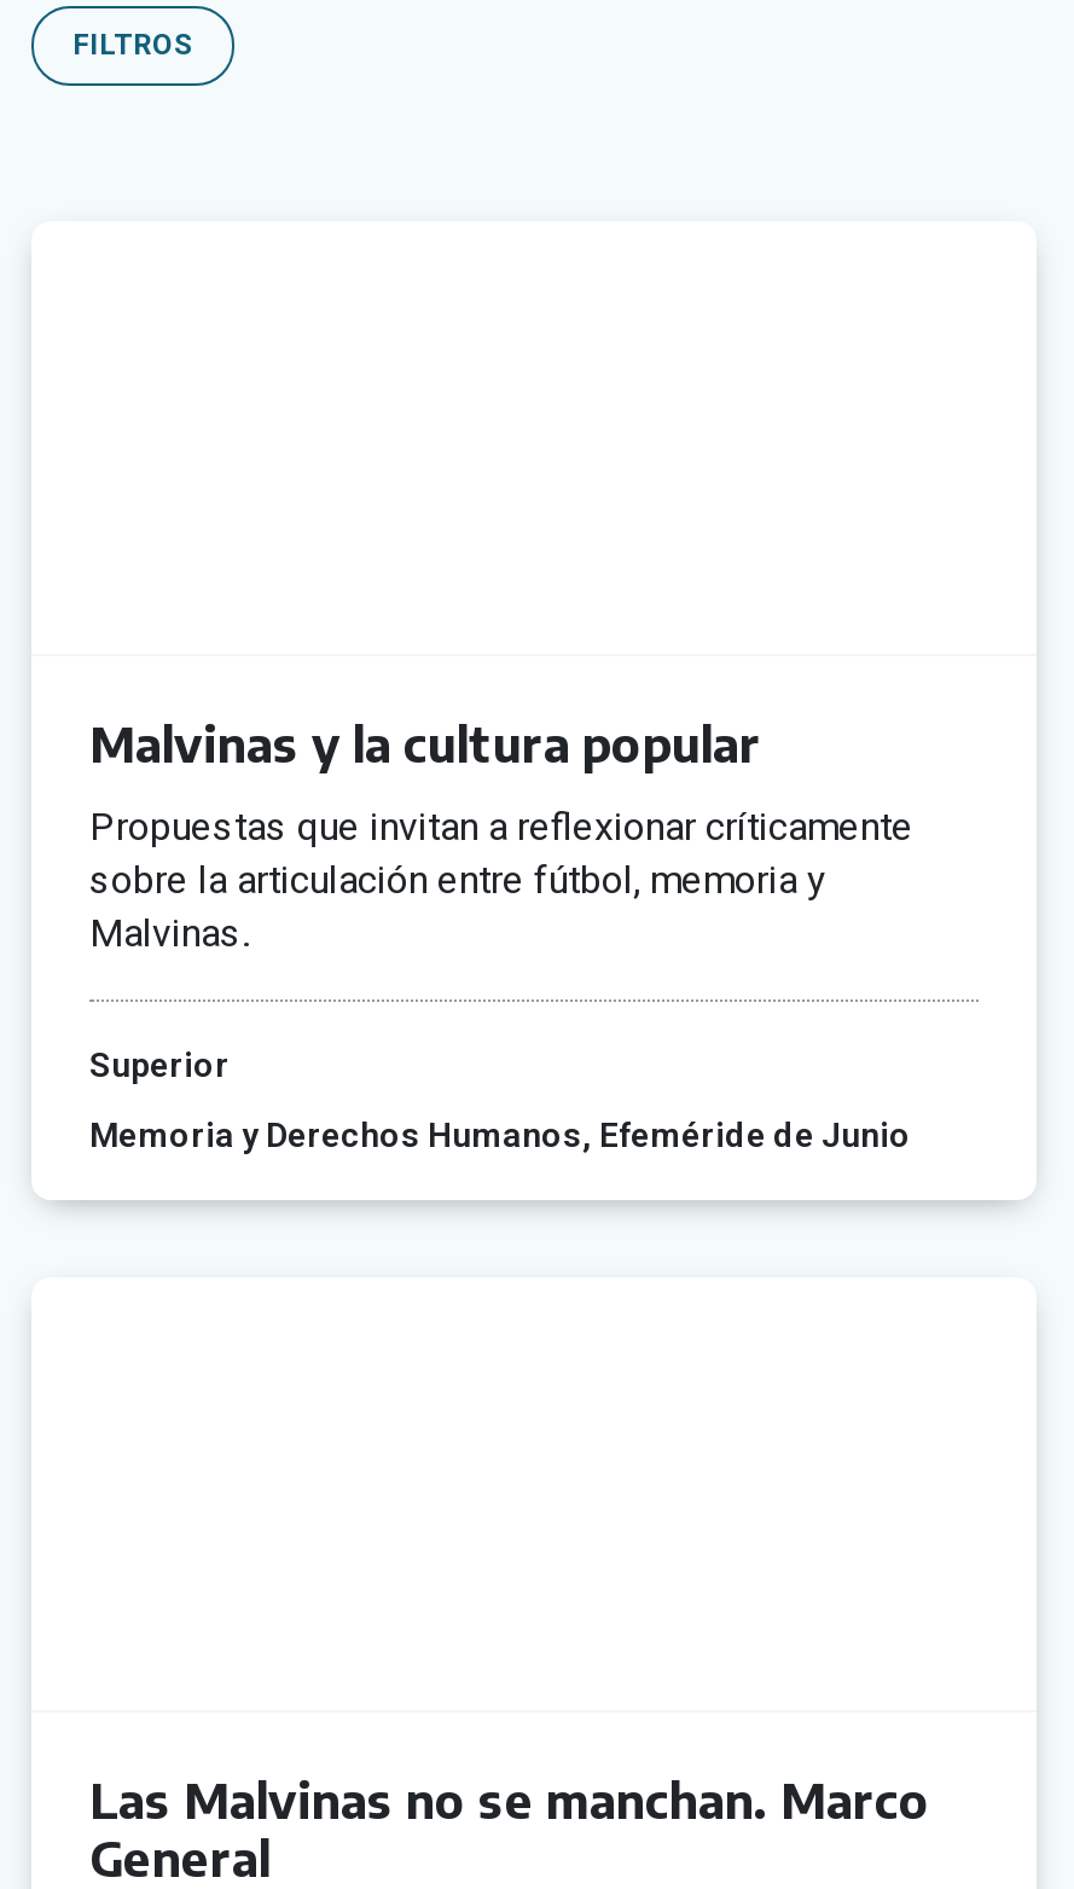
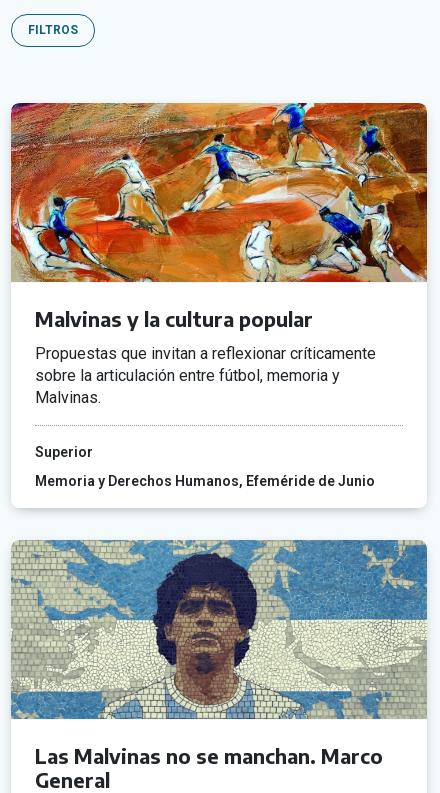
none -> [10,102,428,283] [image]
none -> [10,539,428,720] [image]

